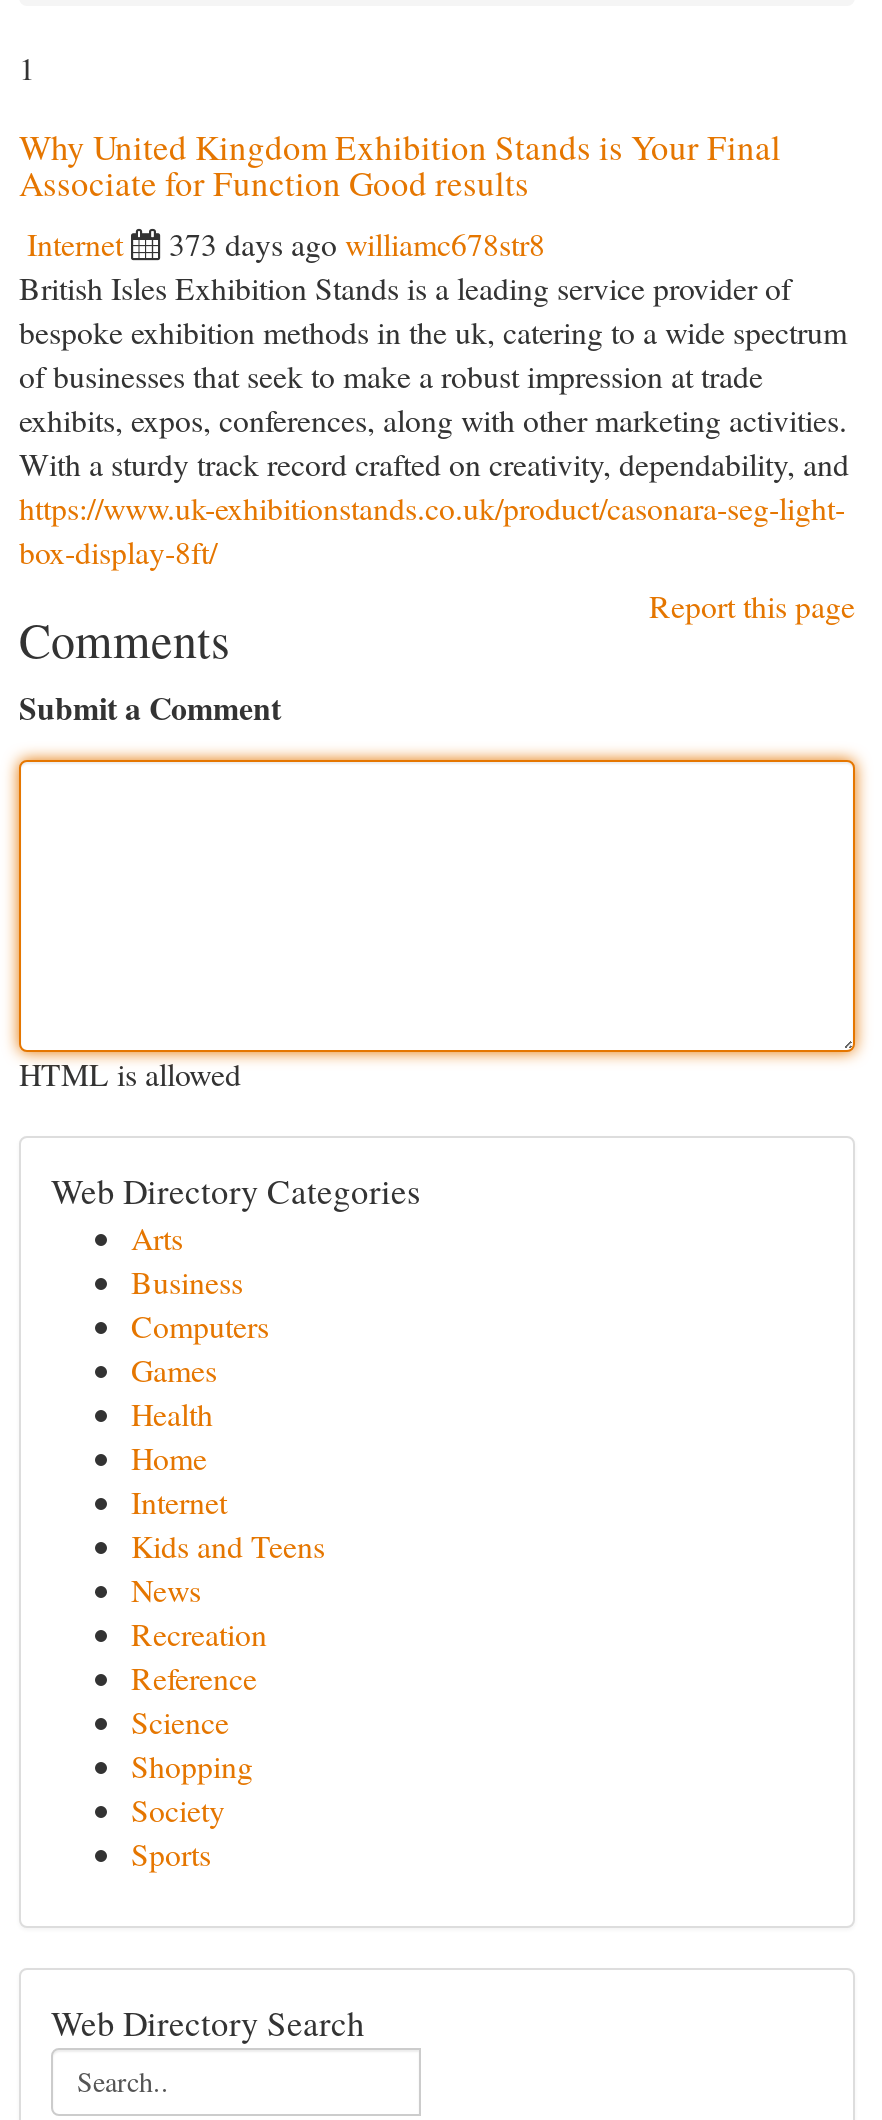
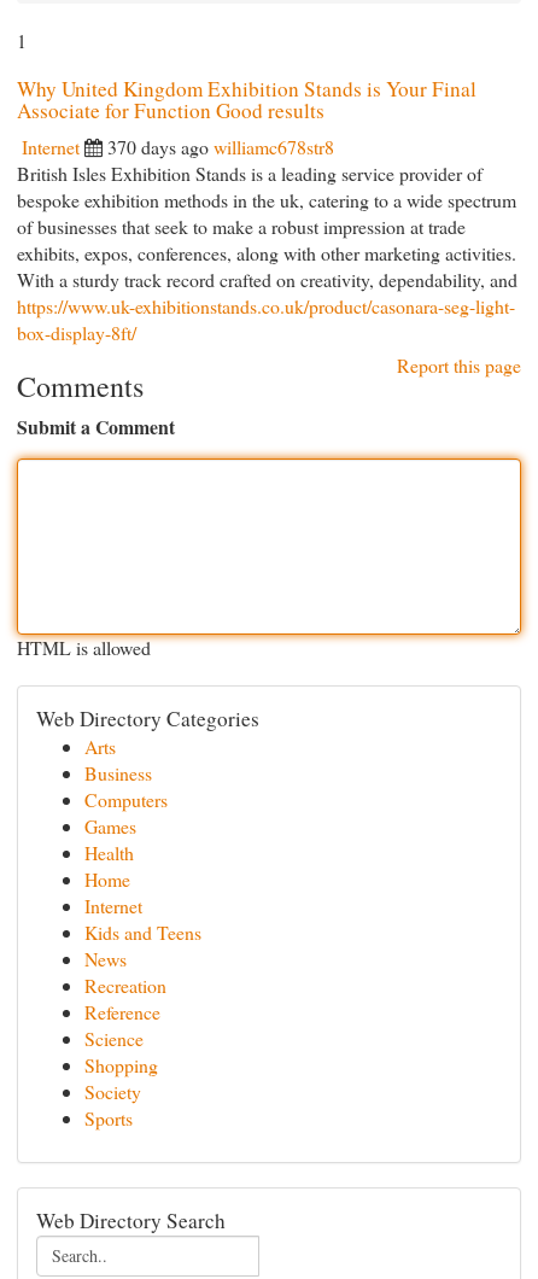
[169,222,545,264] 373 days ago williamc678str8 -> [107,134,334,159] 370 days ago williamc678str8

